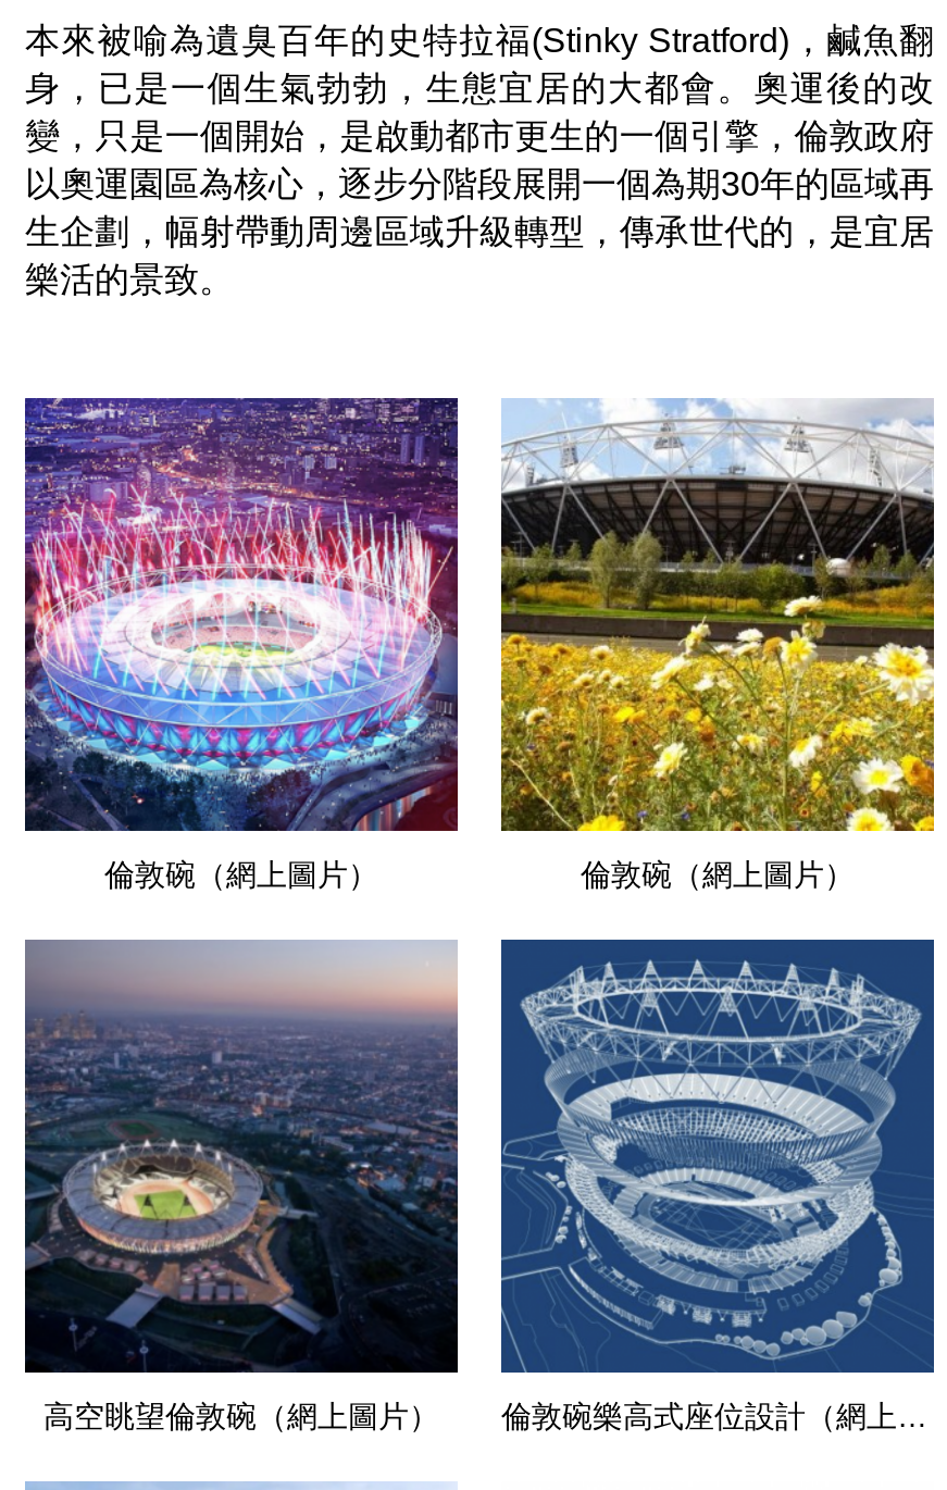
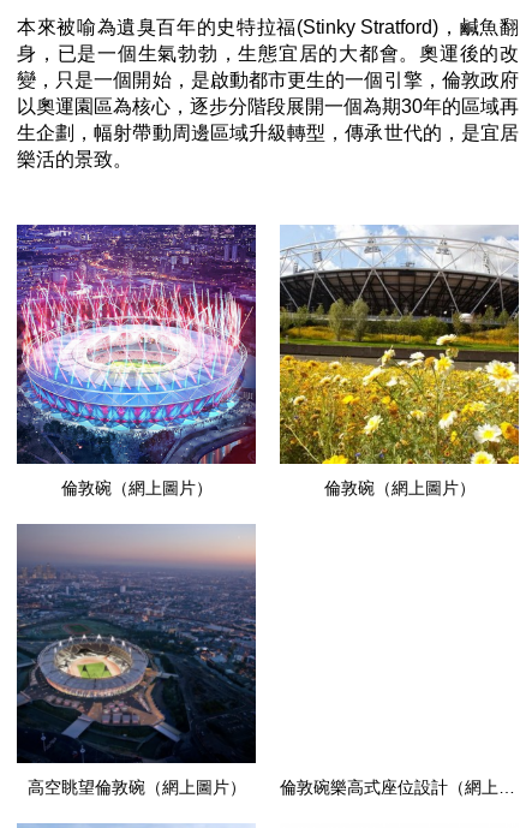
[499,938,936,1375] [image] -> none

